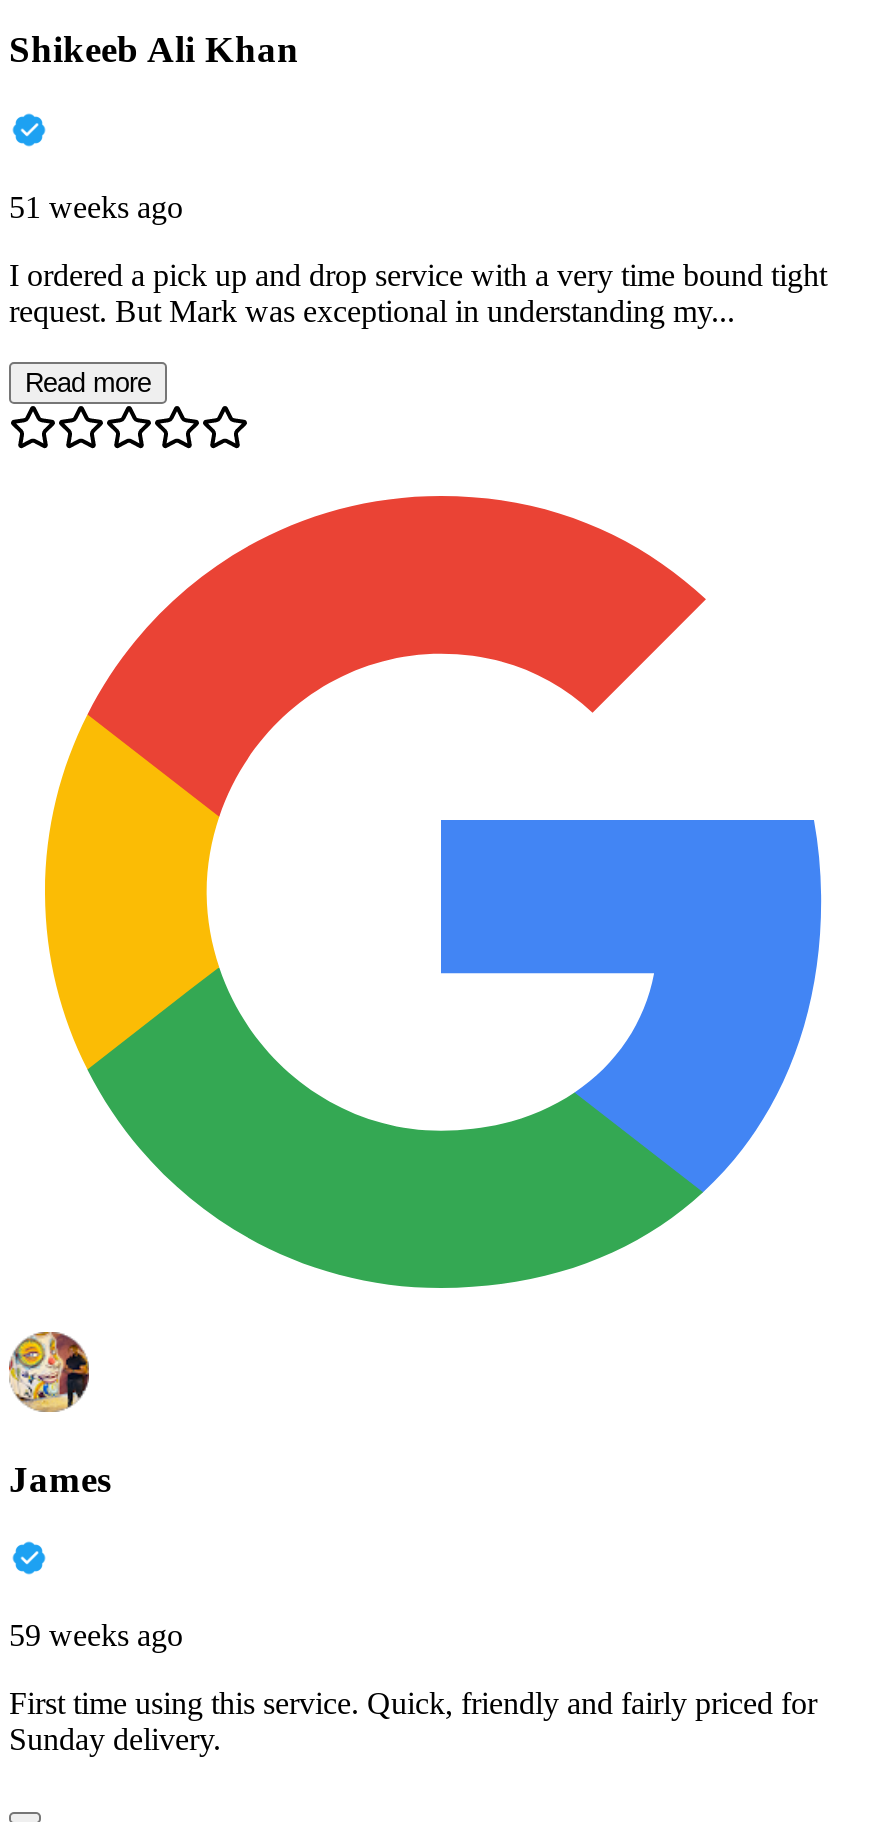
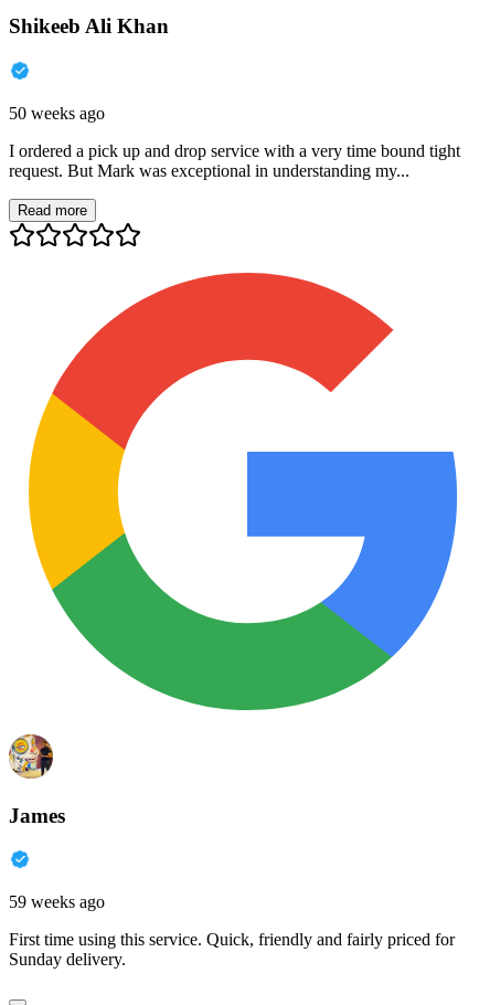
[9,190,183,224] 51 weeks ago -> [9,104,105,123] 50 weeks ago

